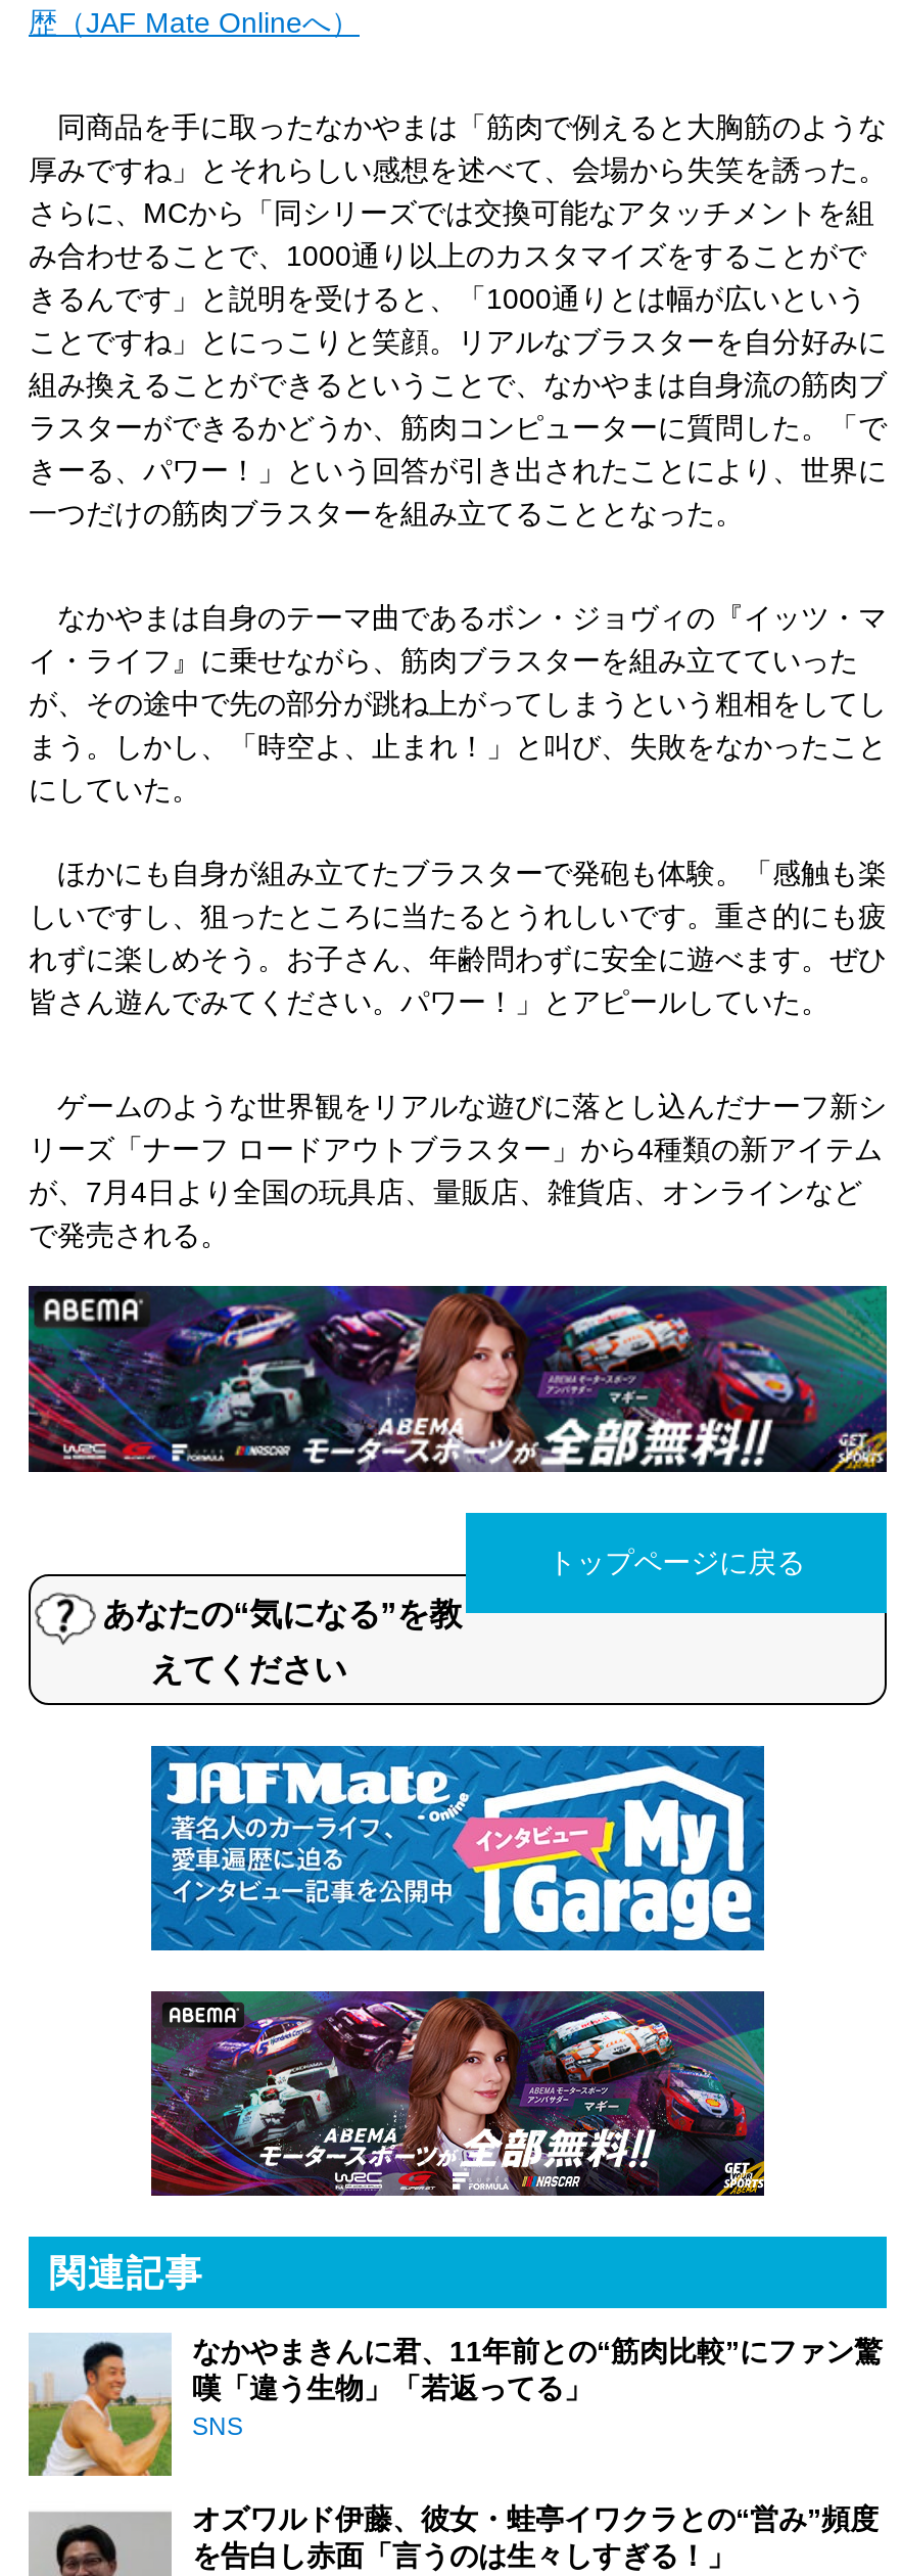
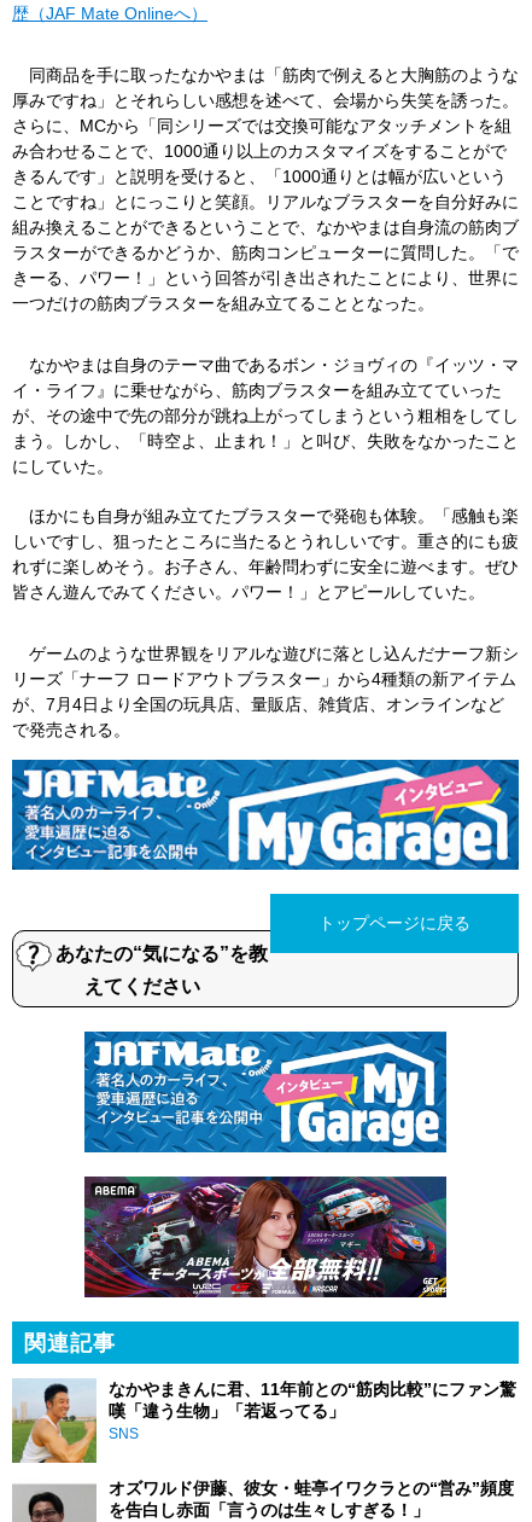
[27,1284,889,1474] [image] -> [11,759,520,871] [image]

